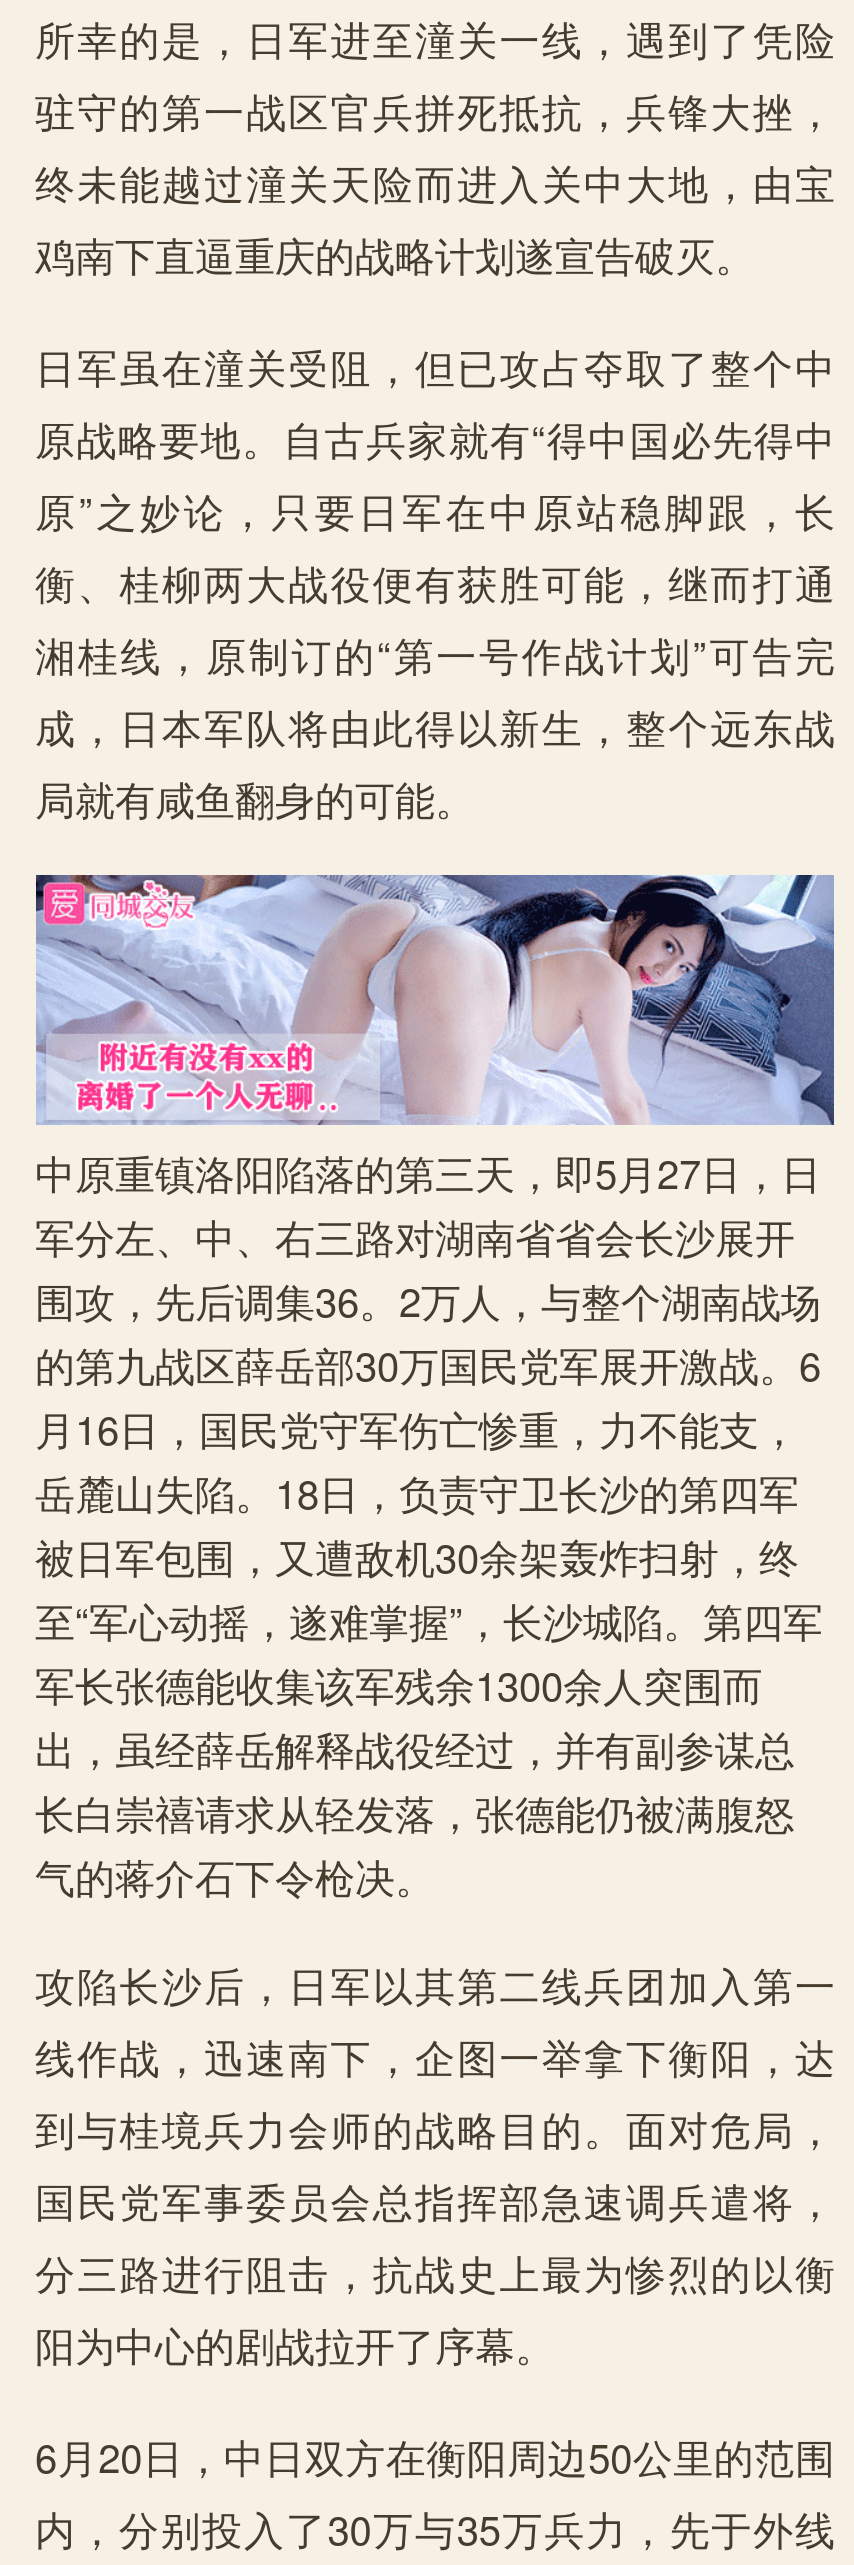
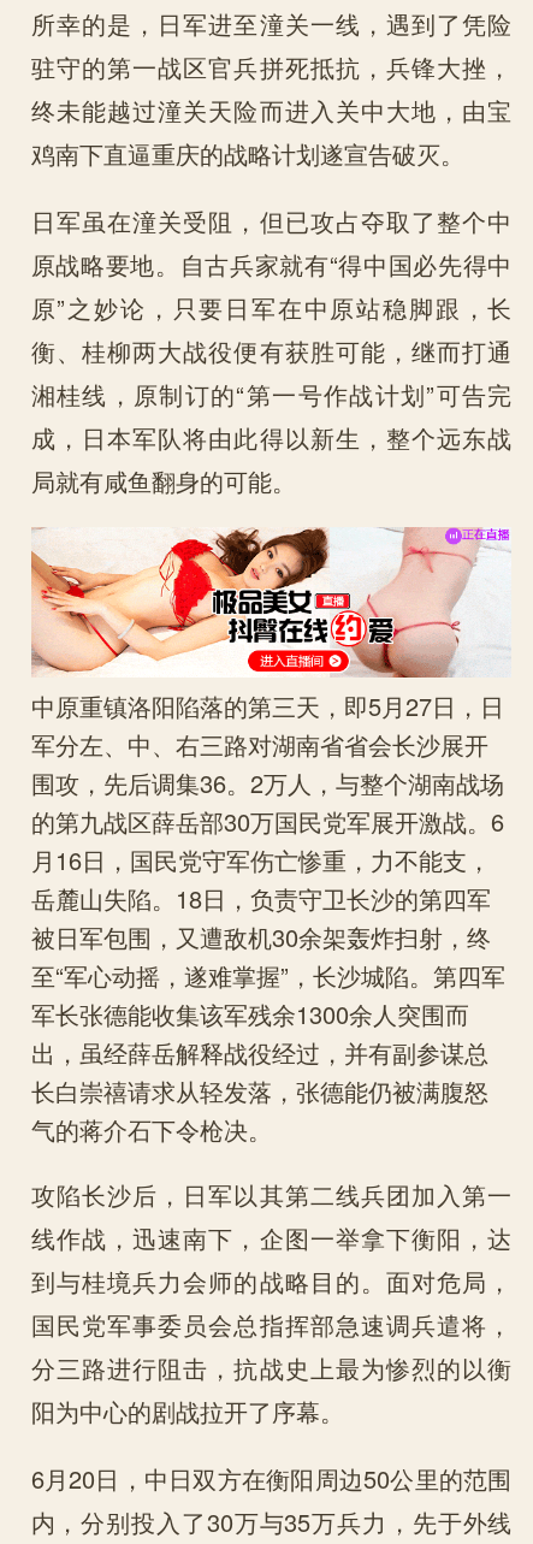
[34,873,836,1127] [image] -> [30,527,511,679] [image]

